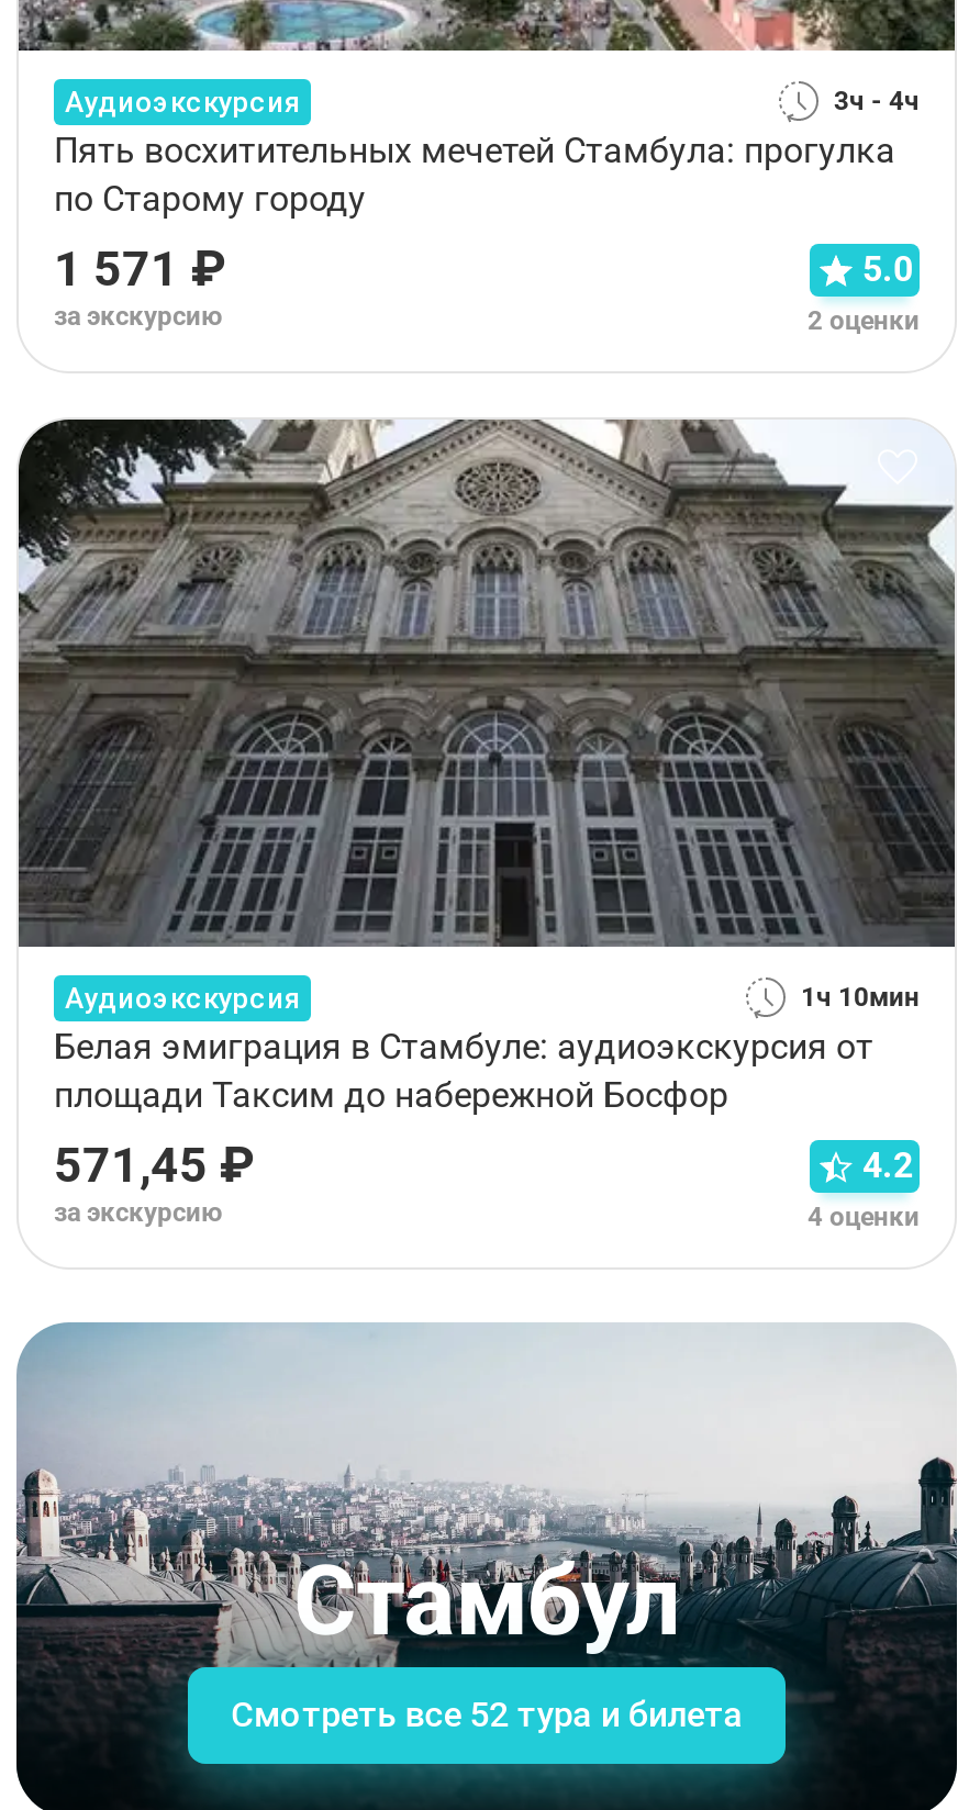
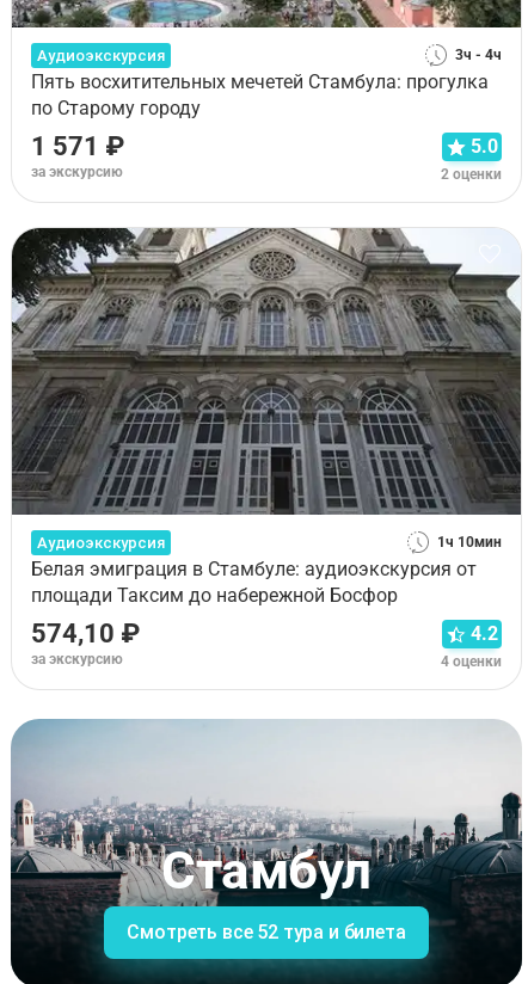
[54,1138,254,1193] 571,45 ₽ -> [31,619,140,648] 574,10 ₽

